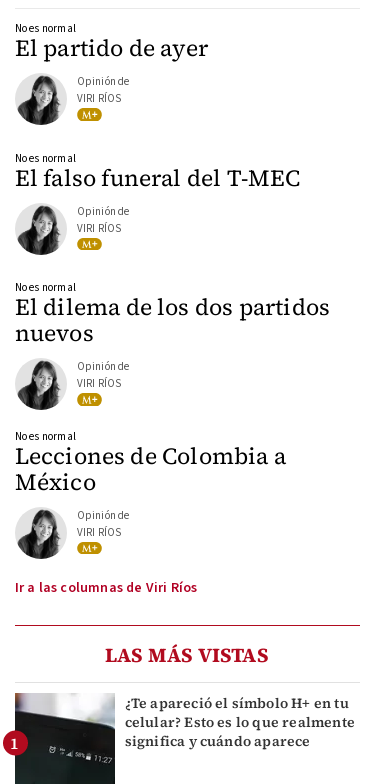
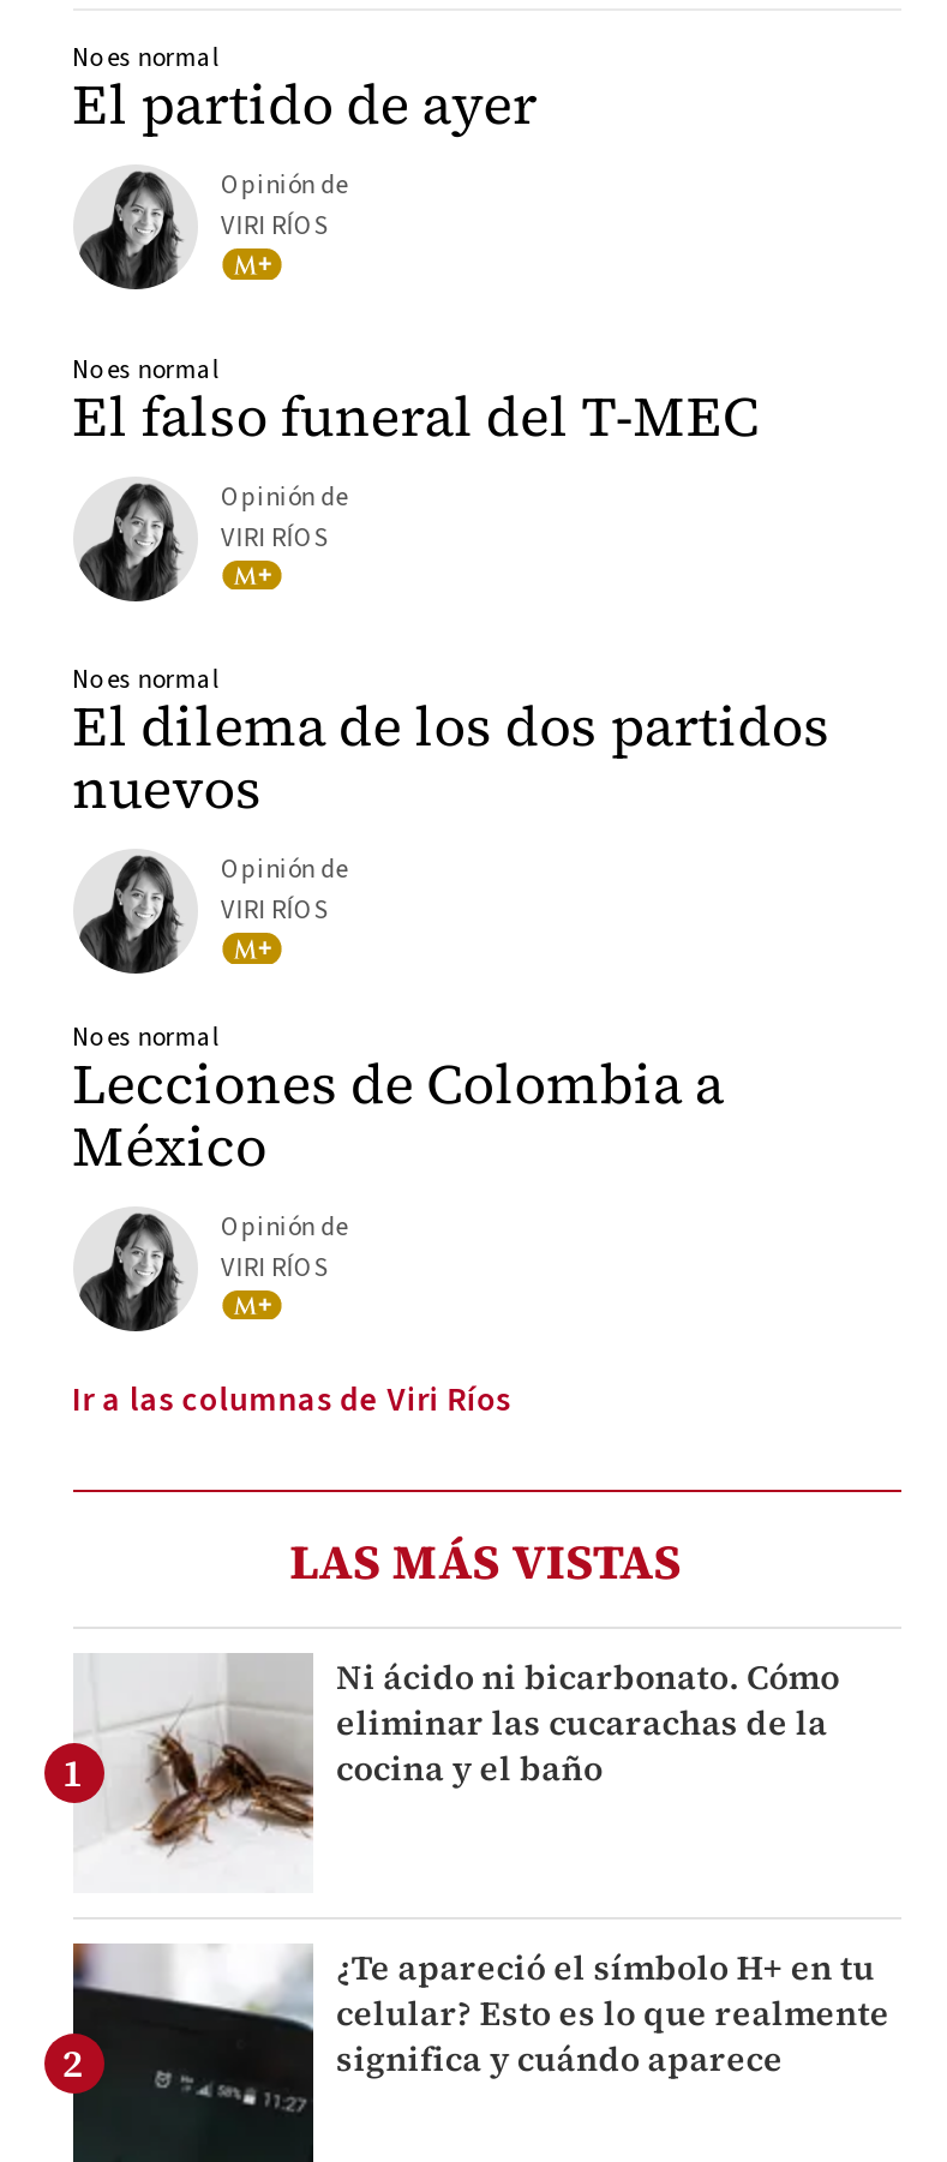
none -> [68,1652,840,1859] [image] | Ni ácido ni bicarbonato. Cómo | eliminar las cucarachas de la | cocina y el baño

